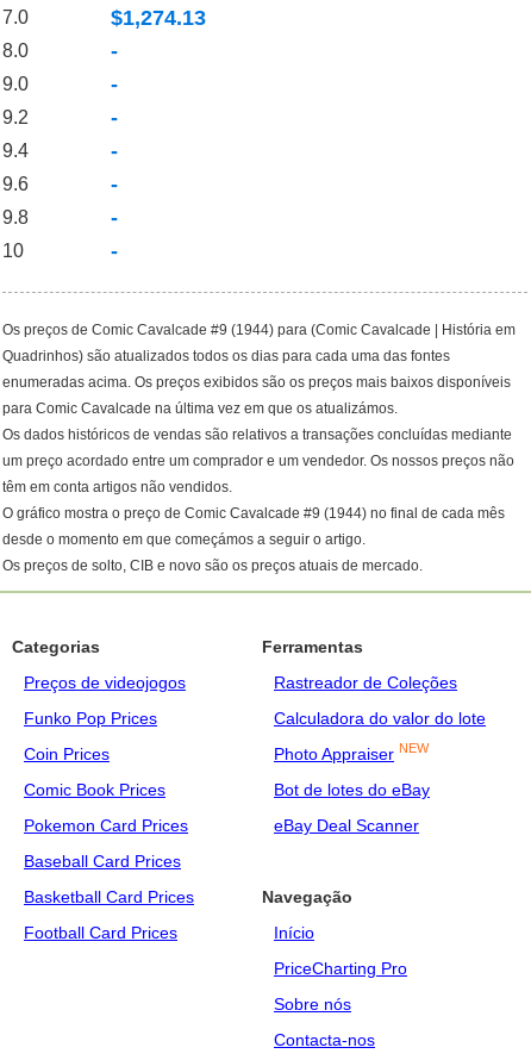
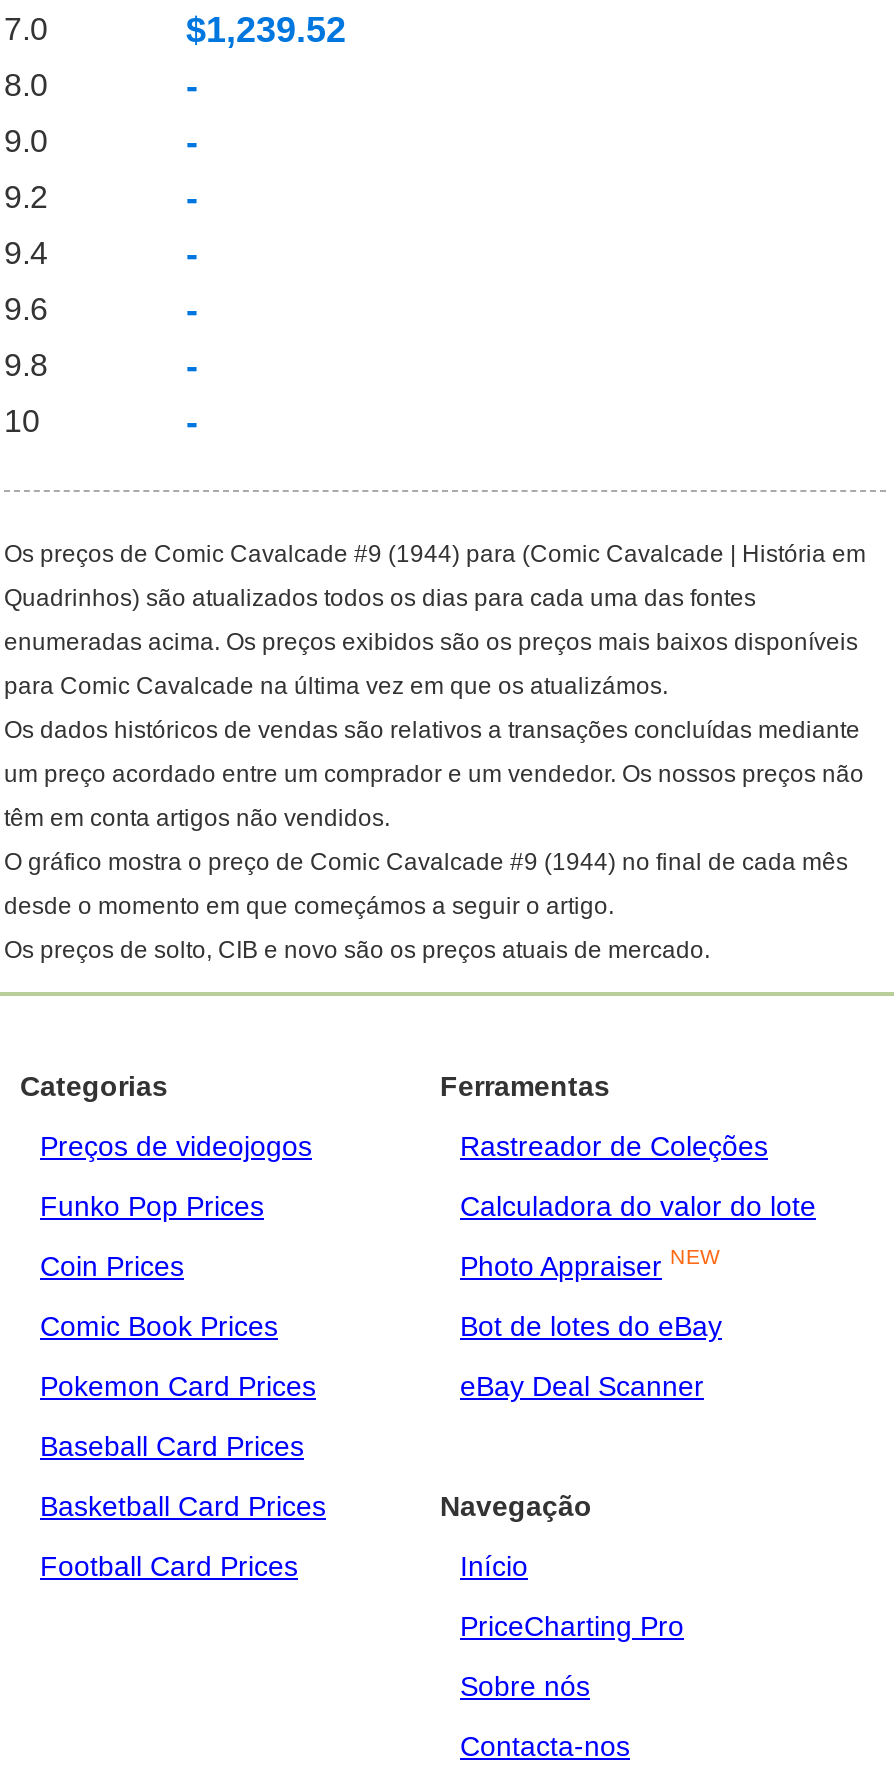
[111,5,206,29] $1,274.13 -> [186,9,346,49] $1,239.52

